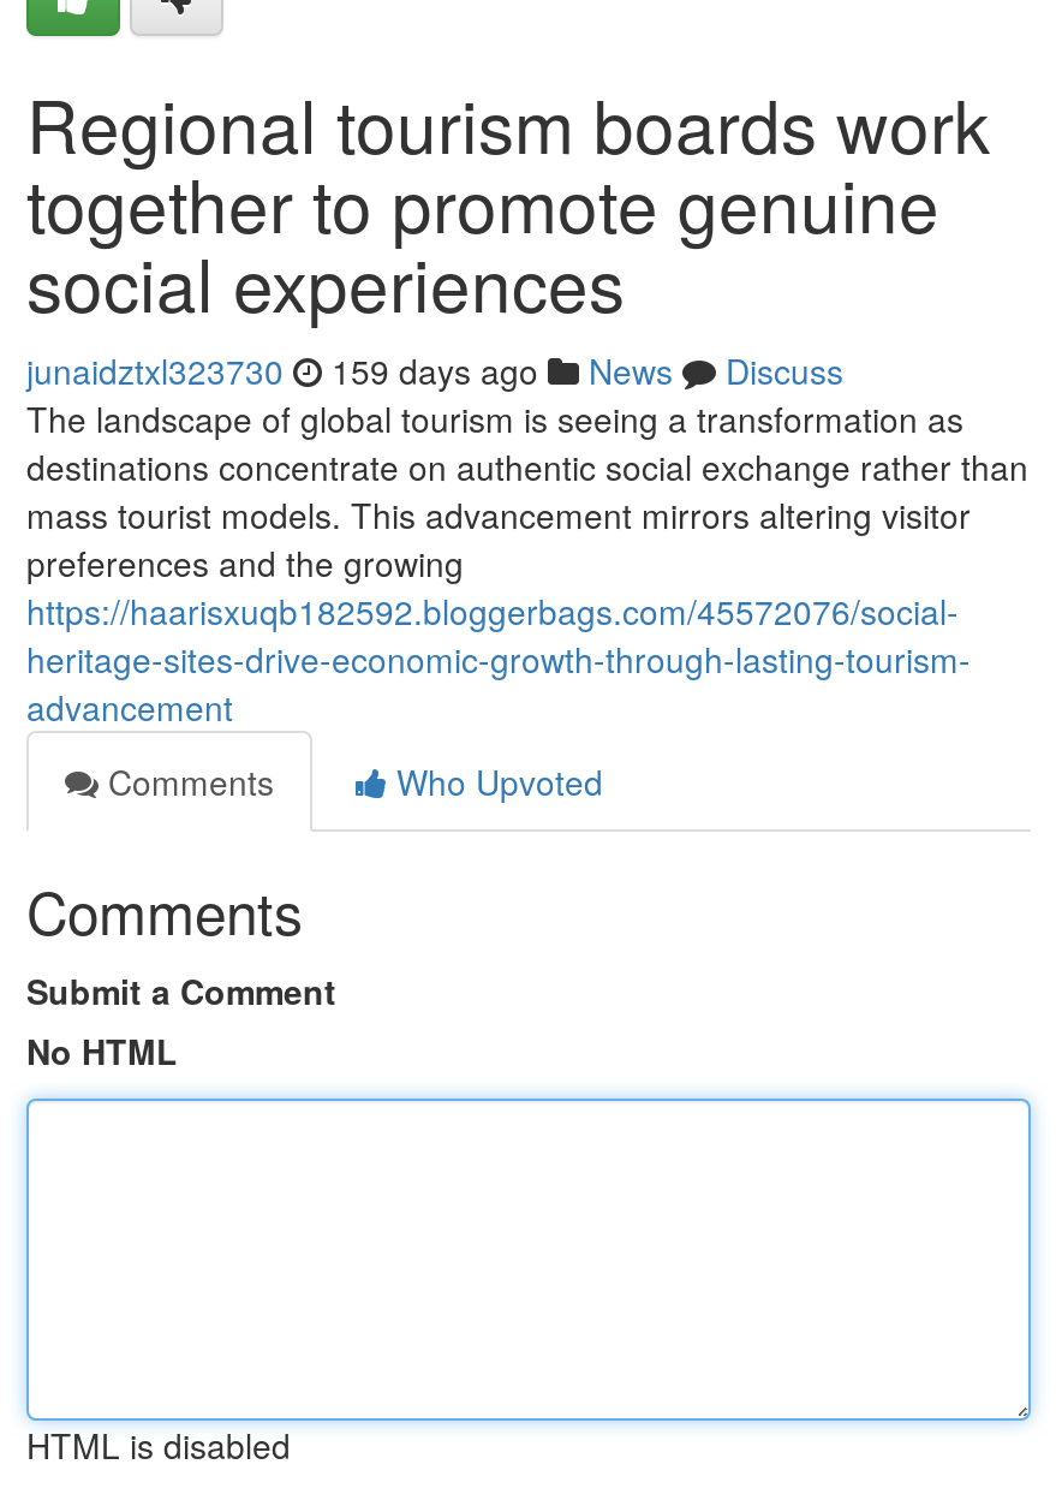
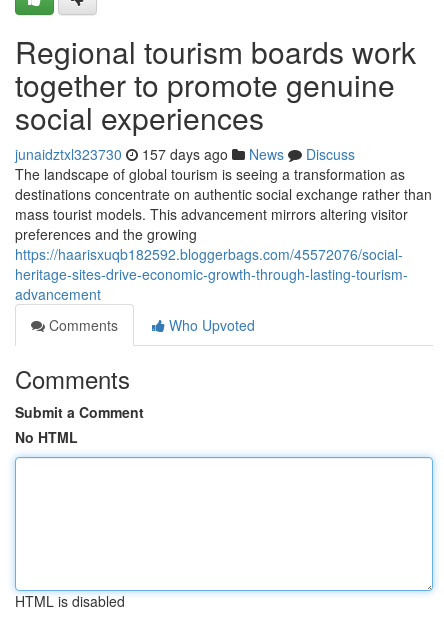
[26,346,843,394] junaidztxl323730 159 days ago News Discuss -> [15,144,355,164] junaidztxl323730 157 days ago News Discuss

